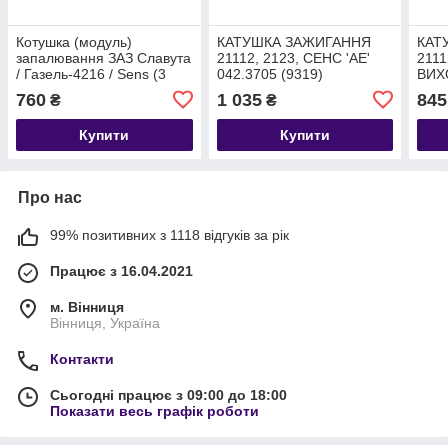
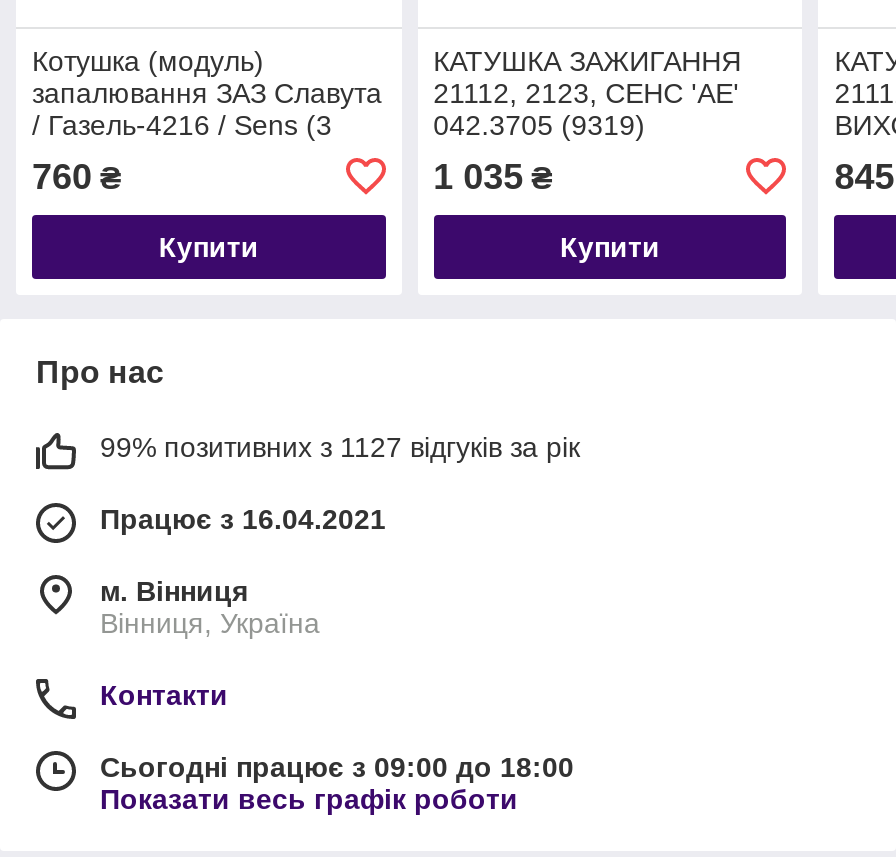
[50,227,289,243] 99% позитивних з 1118 відгуків за рік -> [100,431,580,463] 99% позитивних з 1127 відгуків за рік

